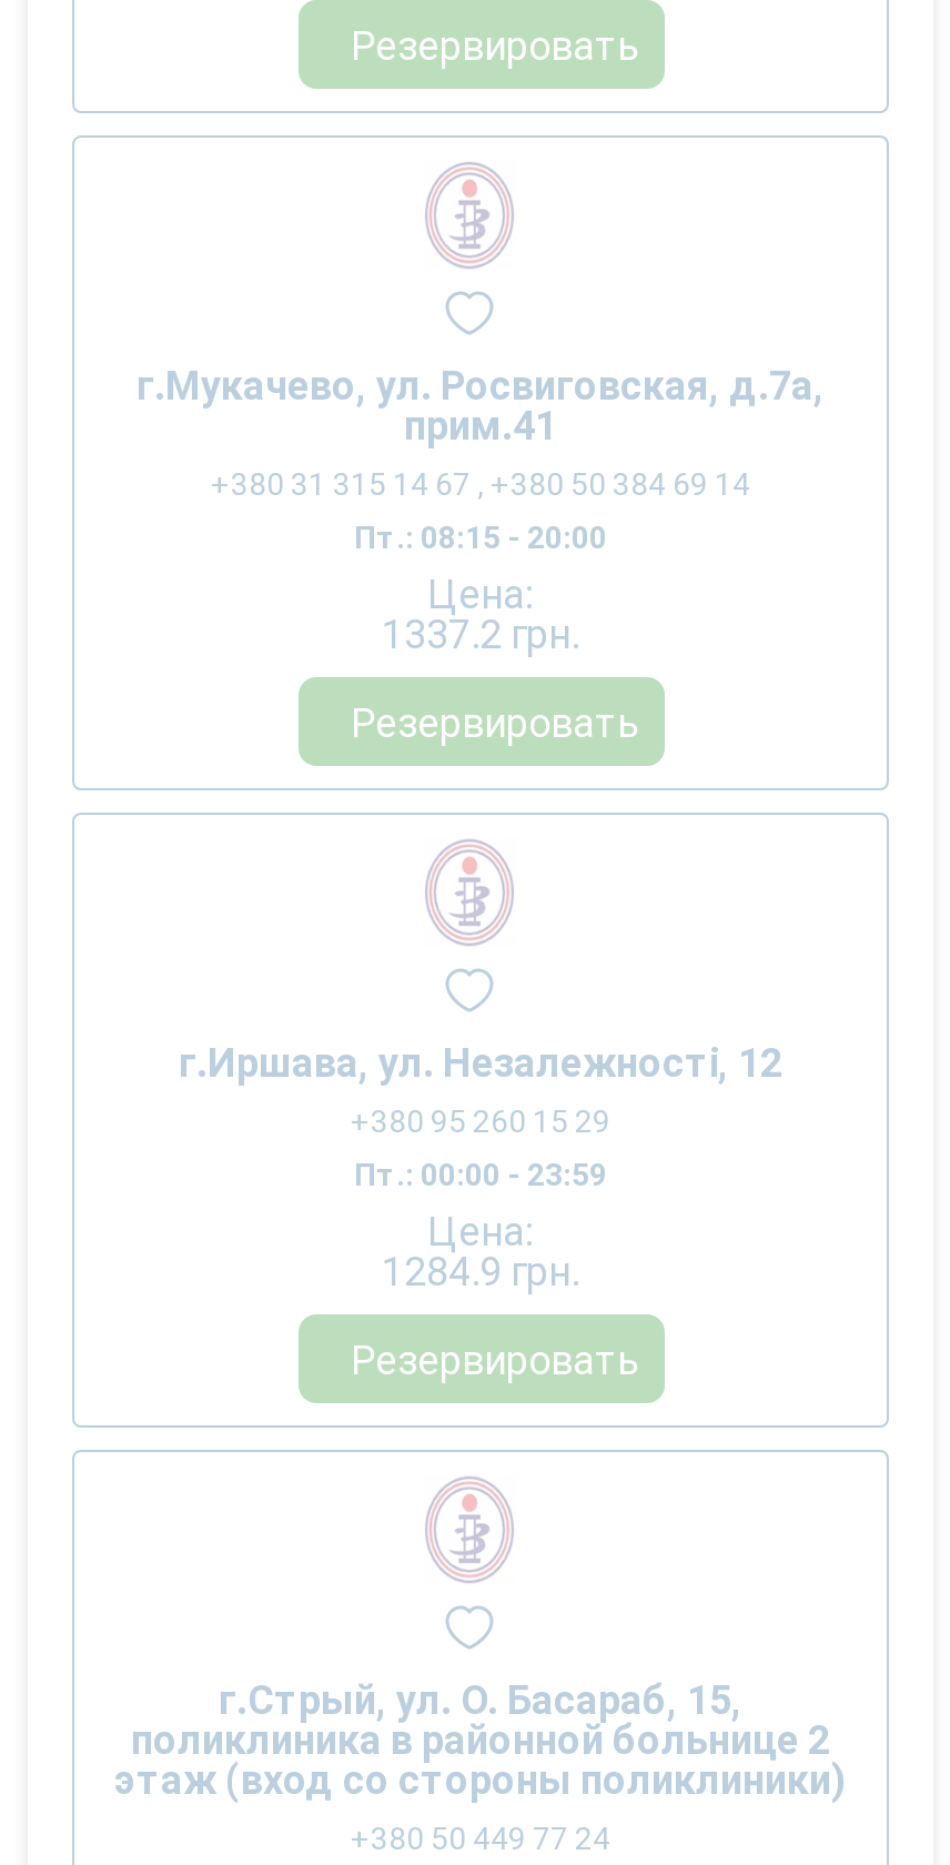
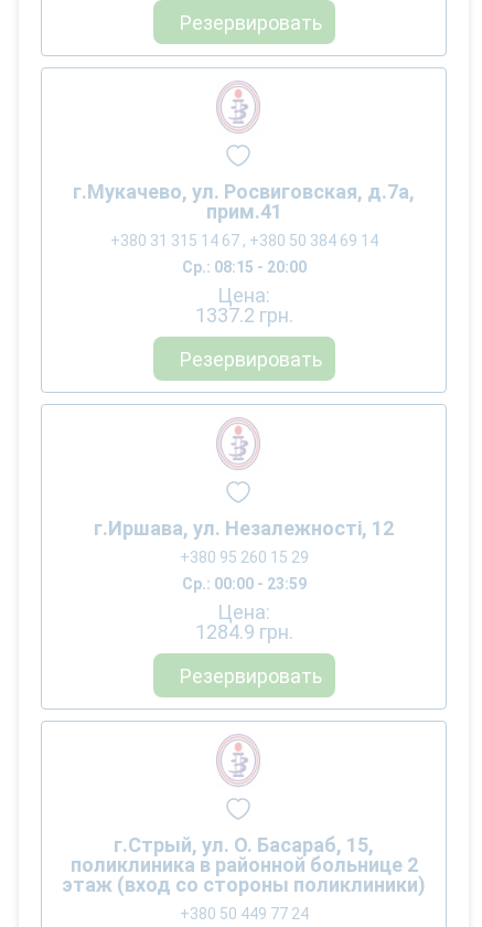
[354,520,607,555] Пт.: 08:15 - 20:00 -> [181,258,306,276] Ср.: 08:15 - 20:00
[354,1157,607,1192] Пт.: 00:00 - 23:59 -> [181,575,306,593] Ср.: 00:00 - 23:59

